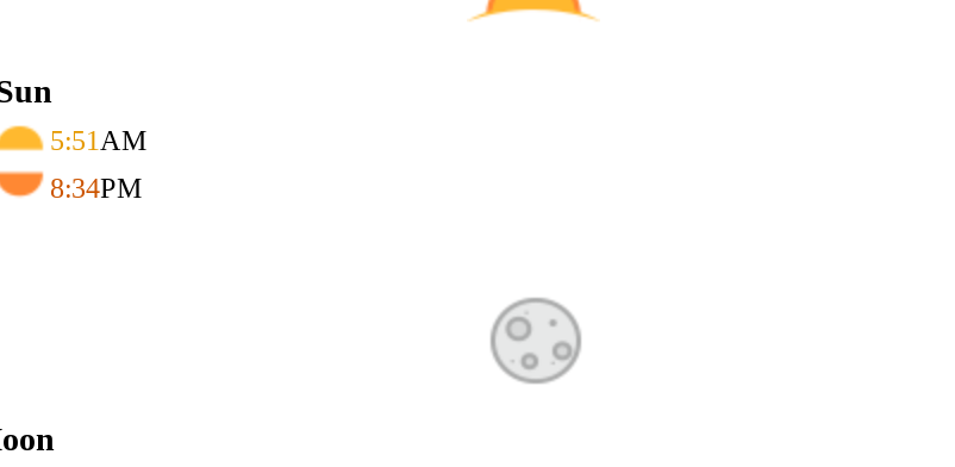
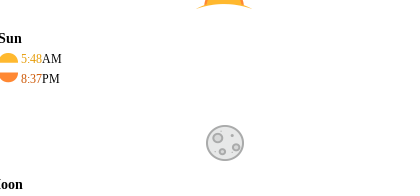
[50,124,148,157] 5:51 AM -> [21,52,62,66] 5:48 AM
[50,171,143,205] 8:34PM -> [21,72,60,86] 8:37PM

